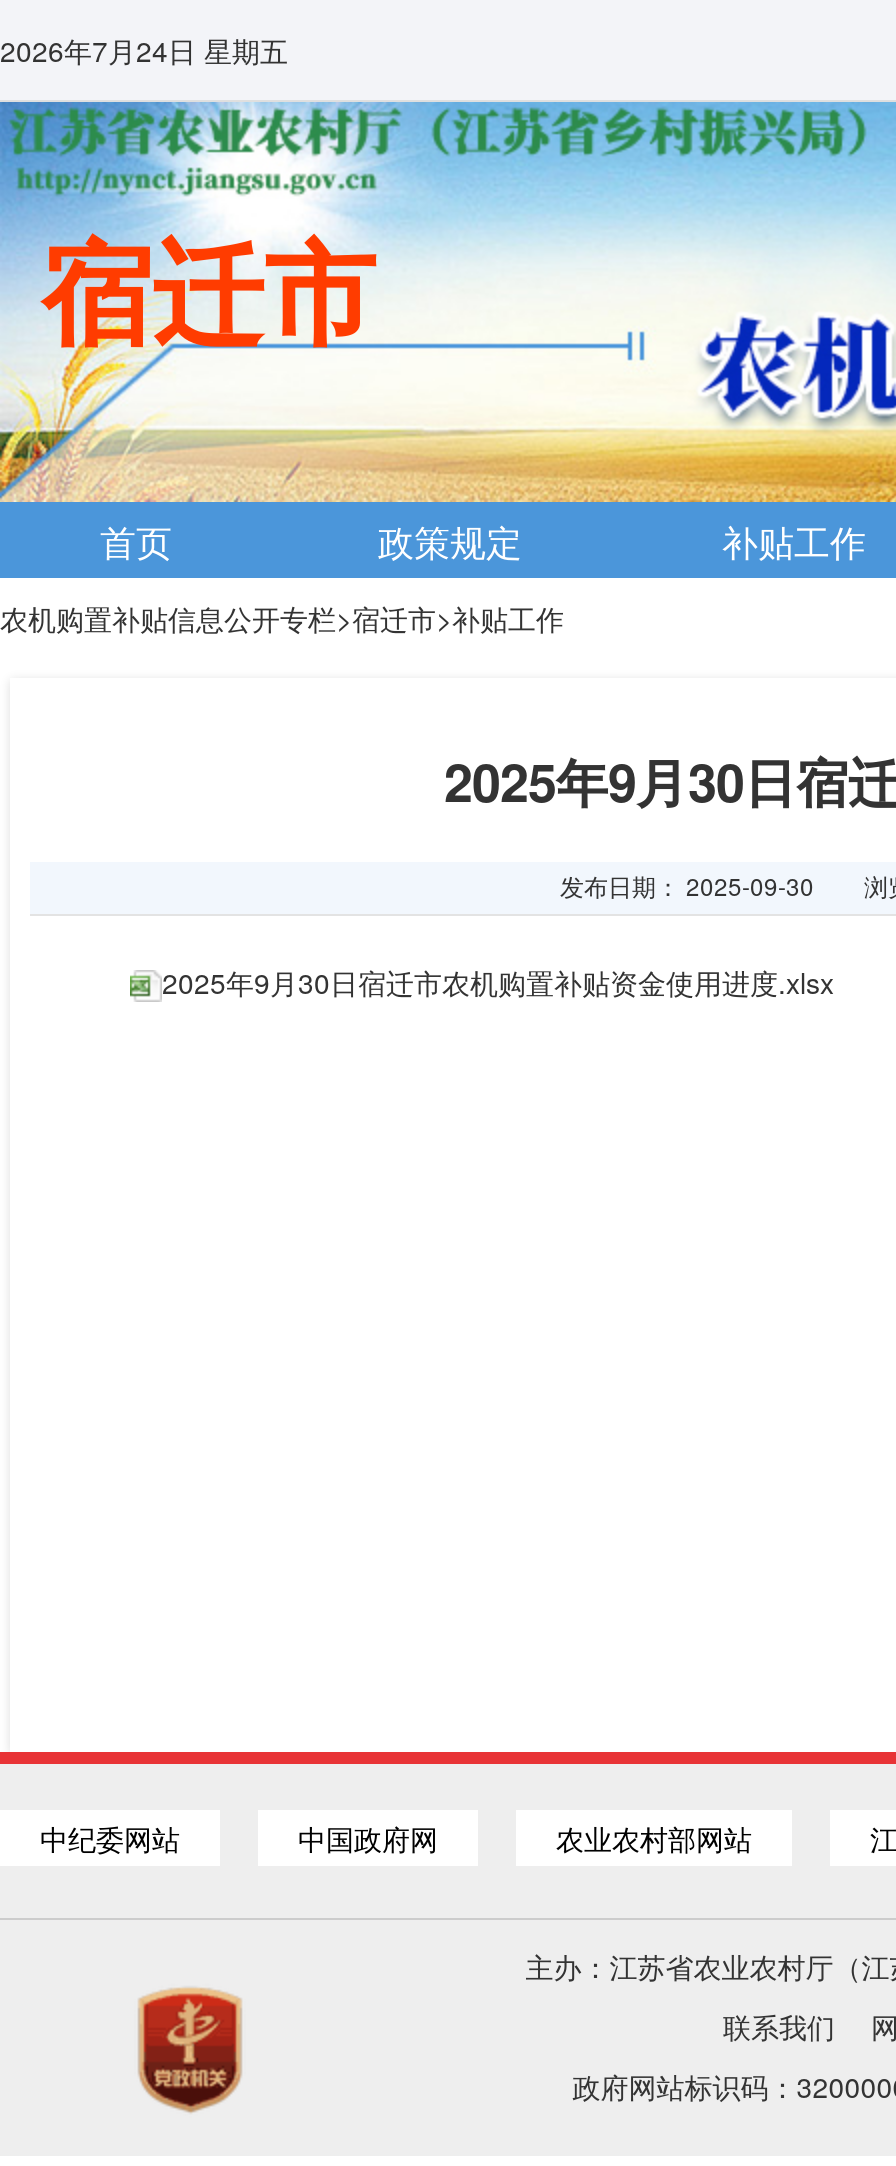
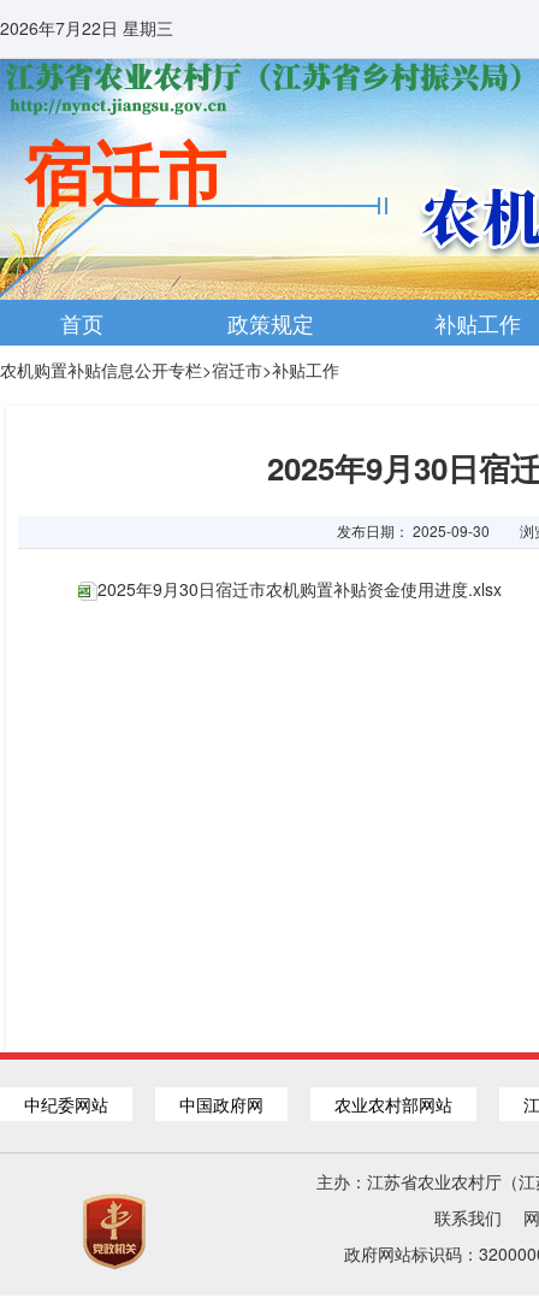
[0,30,288,70] 2026年7月24日 星期五 -> [0,16,173,40] 2026年7月22日 星期三

